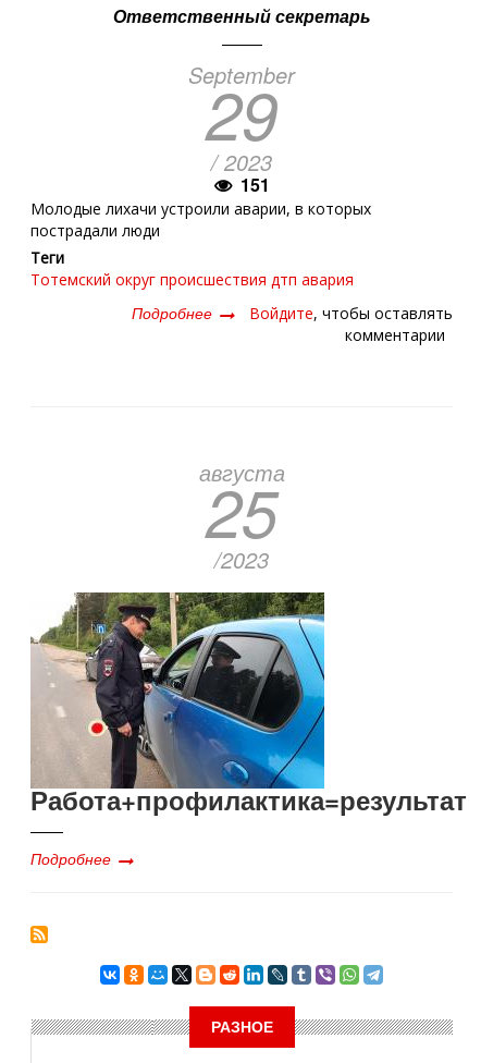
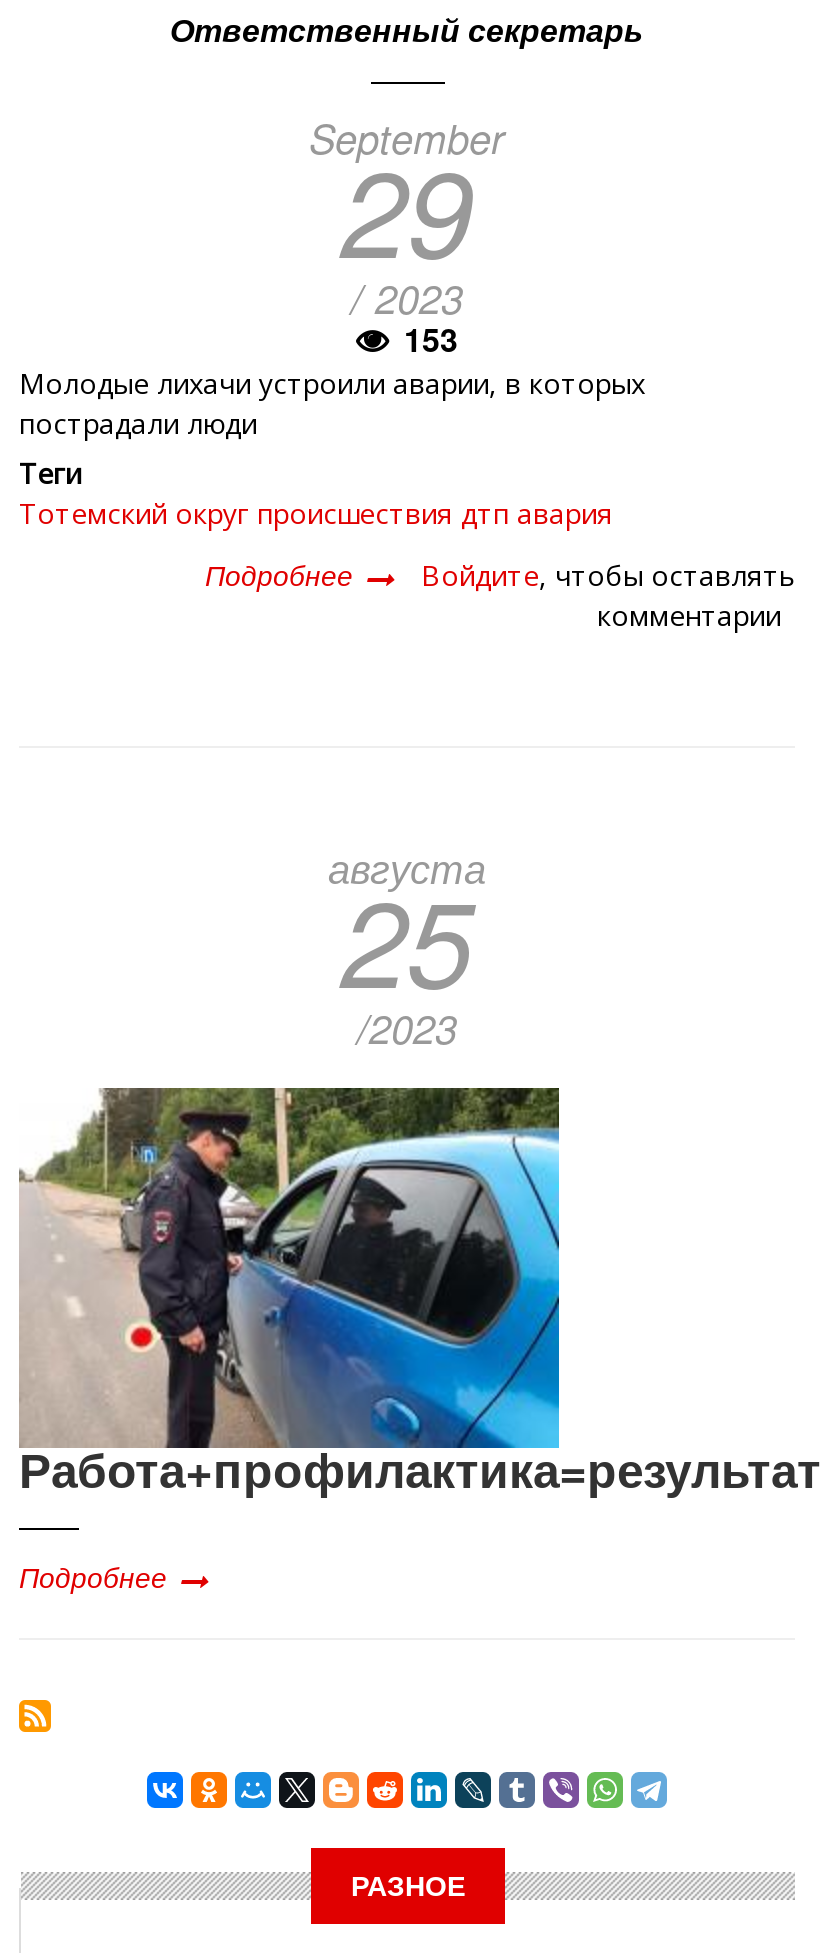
[231,172,269,197] 151 -> [388,316,458,362] 153

